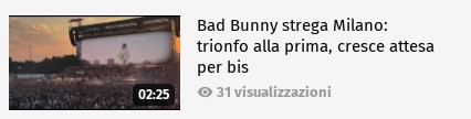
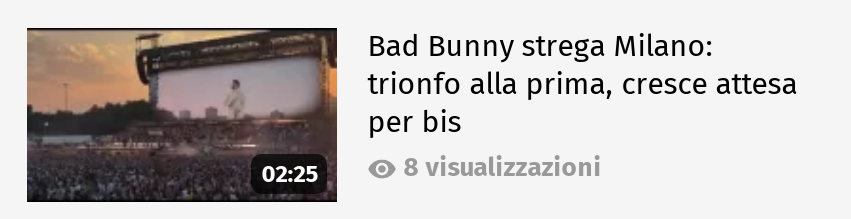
[217,84,332,100] 31 visualizzazioni -> [403,153,601,183] 8 visualizzazioni

